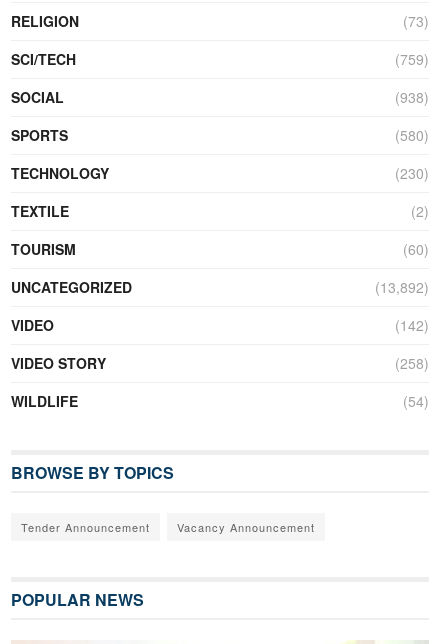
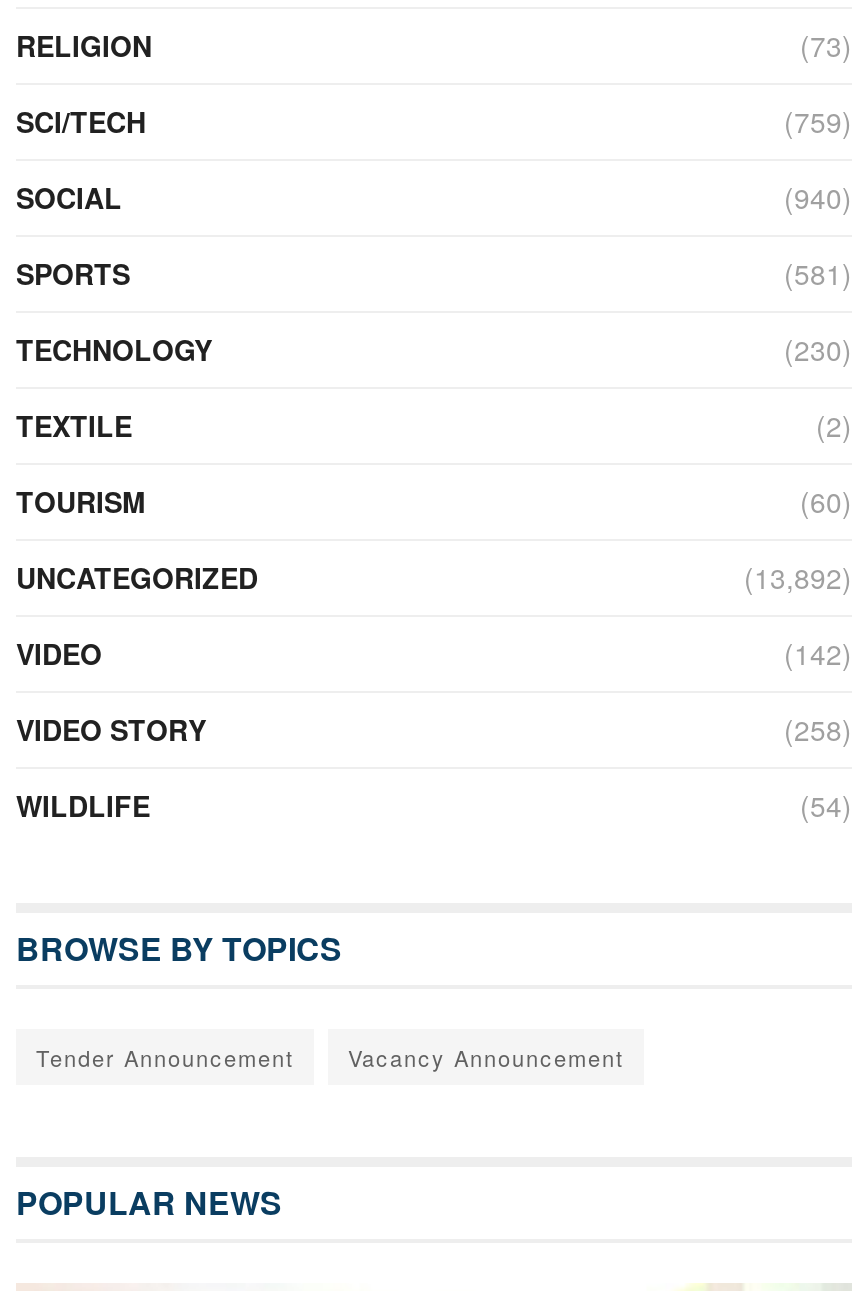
[395,87,429,107] (938) -> [784,177,852,217] (940)
[395,125,429,145] (580) -> [784,253,852,293] (581)

